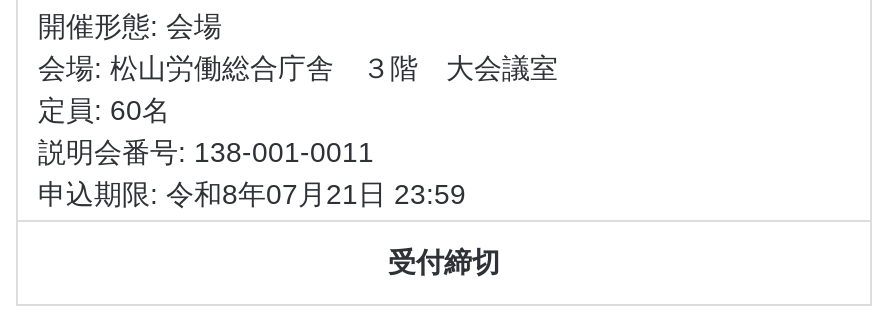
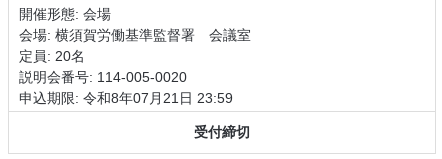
[38,51,558,167] 会場: 松山労働総合庁舎 ３階 大会議室 | 定員: 60名 | 説明会番号: 138-001-0011 -> [19,27,251,85] 会場: 横須賀労働基準監督署 会議室 | 定員: 20名 | 説明会番号: 114-005-0020

